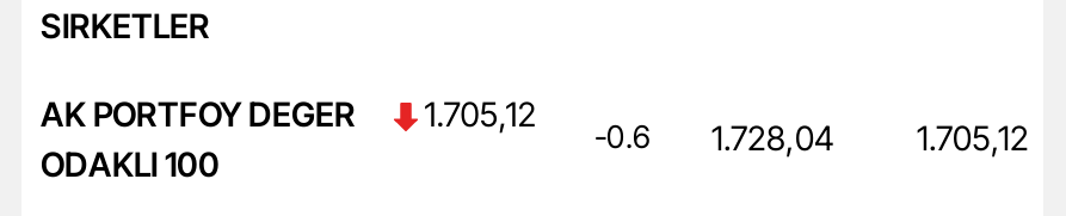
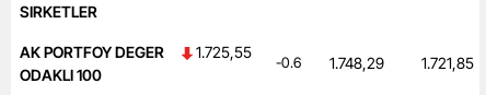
[41,93,537,134] AK PORTFOY DEGER 1.705,12 -> [20,43,252,61] AK PORTFOY DEGER 1.725,55
[711,117,833,158] 1.728,04 -> [329,54,384,72] 1.748,29
[917,117,1029,158] 1.705,12 -> [421,54,474,72] 1.721,85

